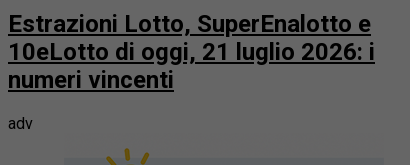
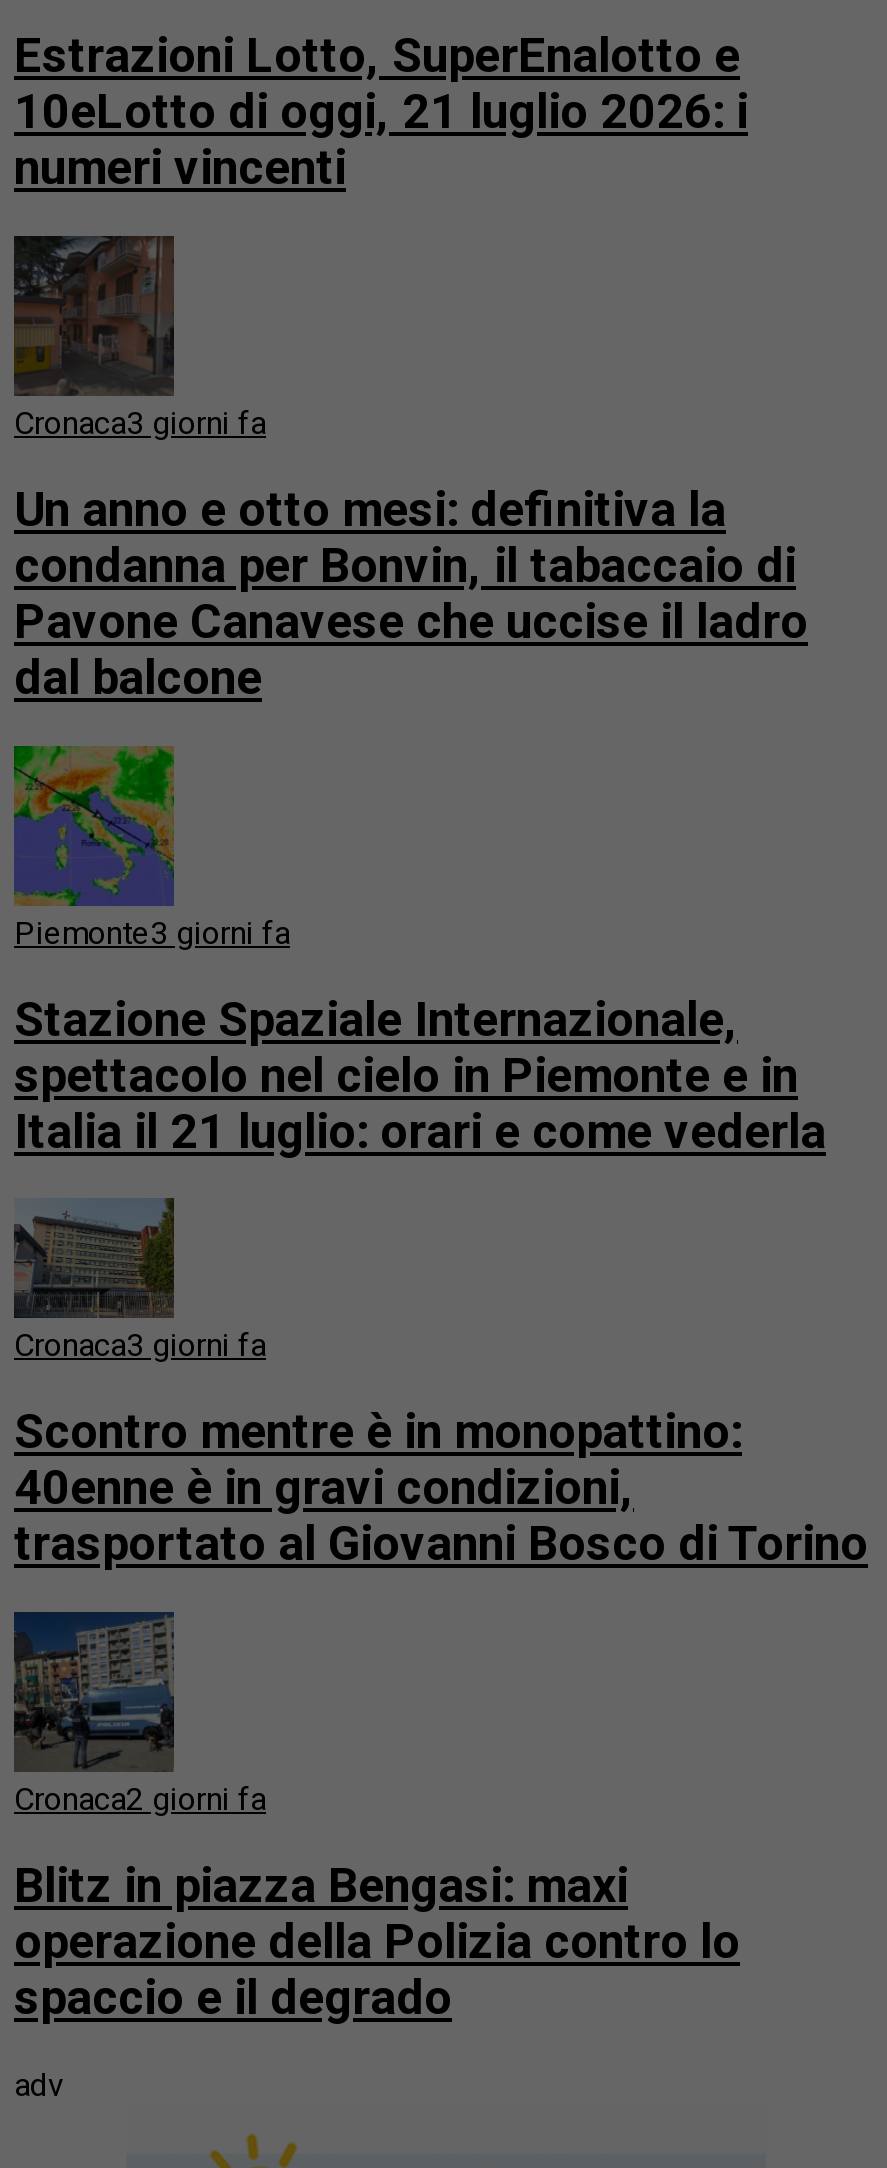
none -> [12,234,808,706] [image] | Cronaca3 giorni fa | Un anno e otto mesi: definitiva la | condanna per Bonvin, il tabaccaio di | Pavone Canavese che uccise il ladro | dal balcone
none -> [12,744,826,1160] [image] | Piemonte3 giorni fa | Stazione Spaziale Internazionale, | spettacolo nel cielo in Piemonte e in | Italia il 21 luglio: orari e come vederla
none -> [12,1196,868,1573] [image] | Cronaca3 giorni fa | Scontro mentre è in monopattino: | 40enne è in gravi condizioni, | trasportato al Giovanni Bosco di Torino
none -> [12,1610,740,2027] [image] | Cronaca2 giorni fa | Blitz in piazza Bengasi: maxi | operazione della Polizia contro lo | spaccio e il degrado

